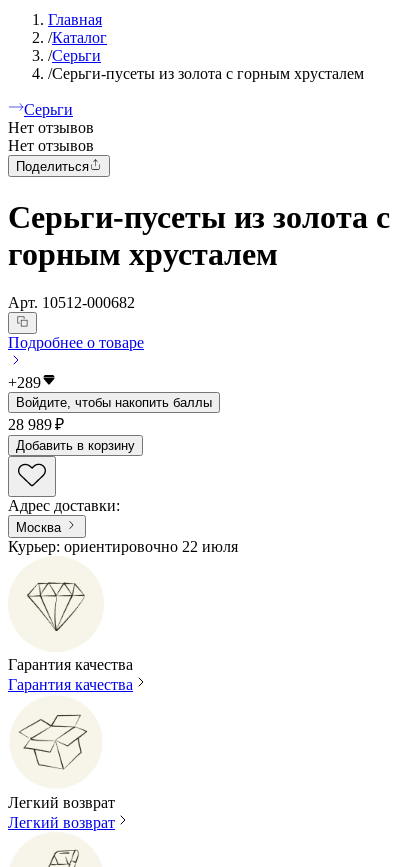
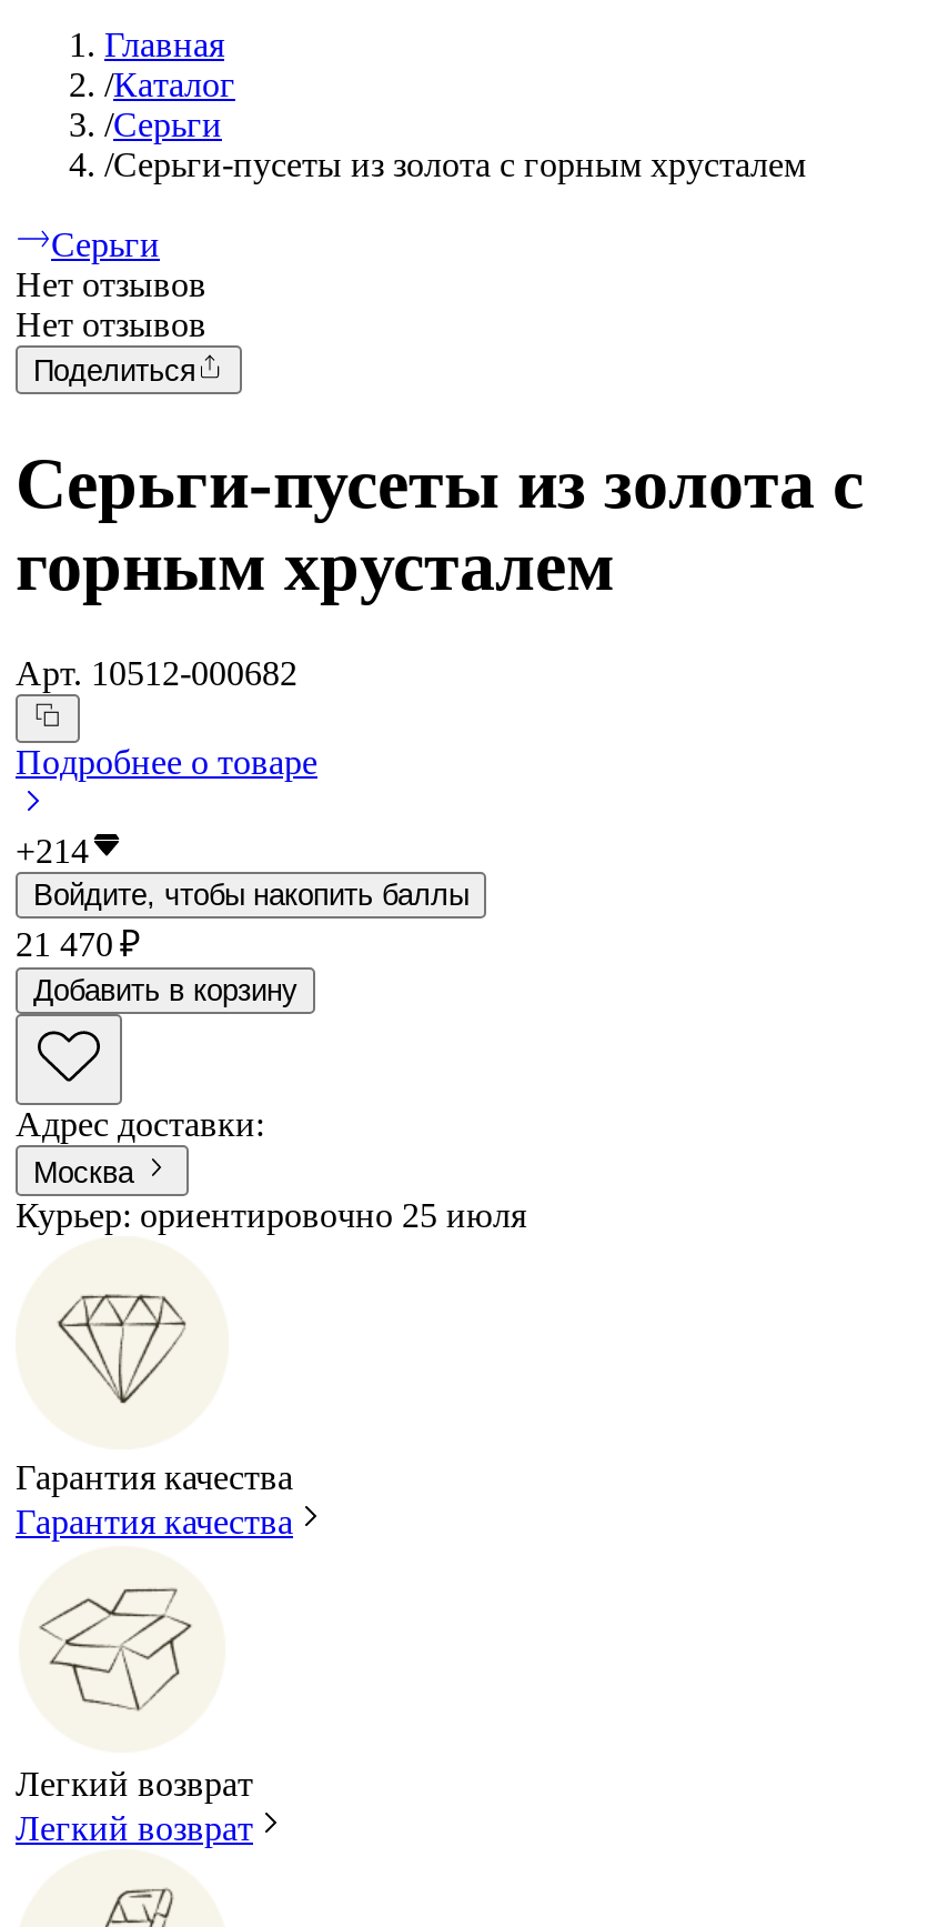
[8,374,41,391] +289 -> [16,833,89,871] +214
[8,416,64,433] 28 989 ₽ -> [16,926,140,964] 21 470 ₽
[8,538,238,555] Курьер: ориентировочно 22 июля -> [16,1196,526,1234] Курьер: ориентировочно 25 июля

